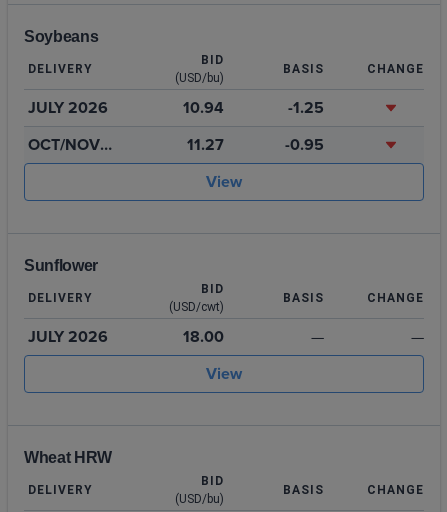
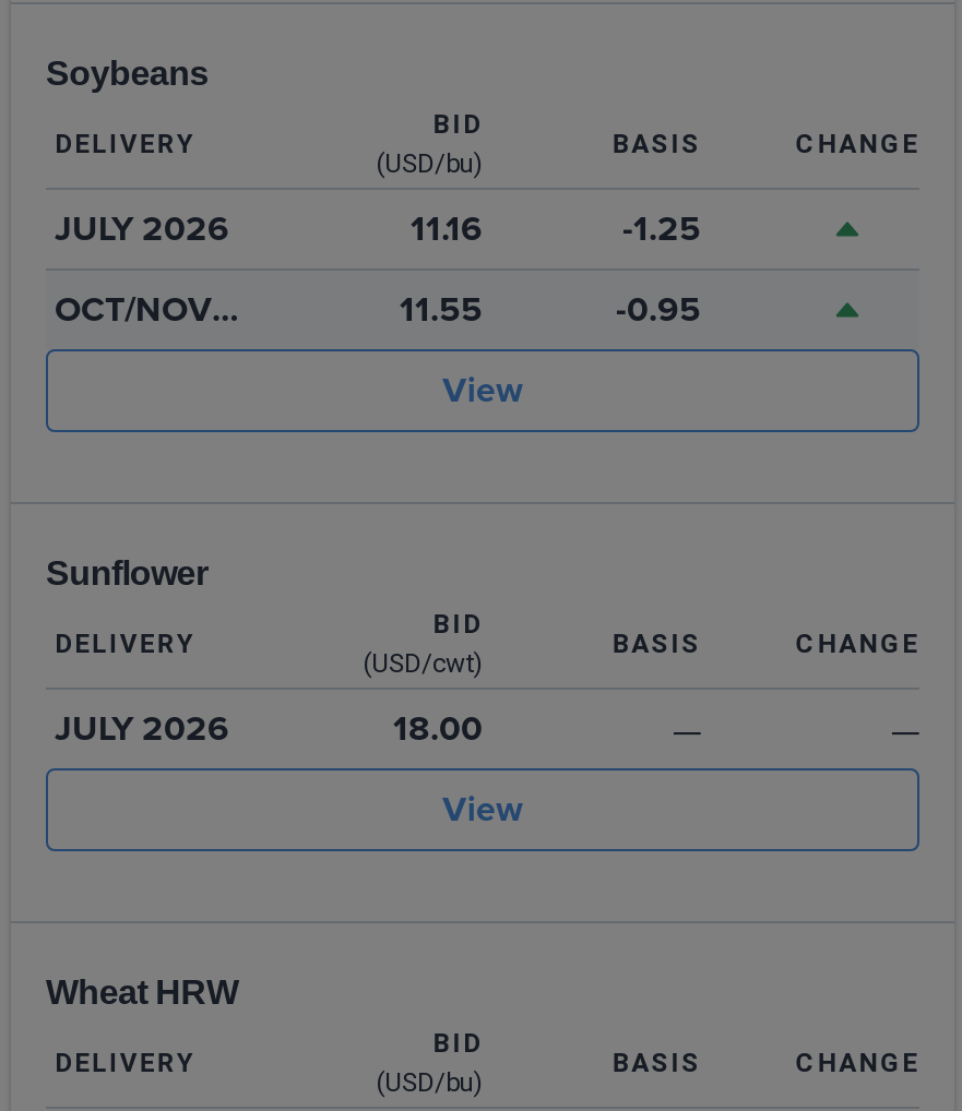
[183,96,224,119] 10.94 -> [411,203,483,253] 11.16
[187,133,224,156] 11.27 -> [400,284,483,334] 11.55

